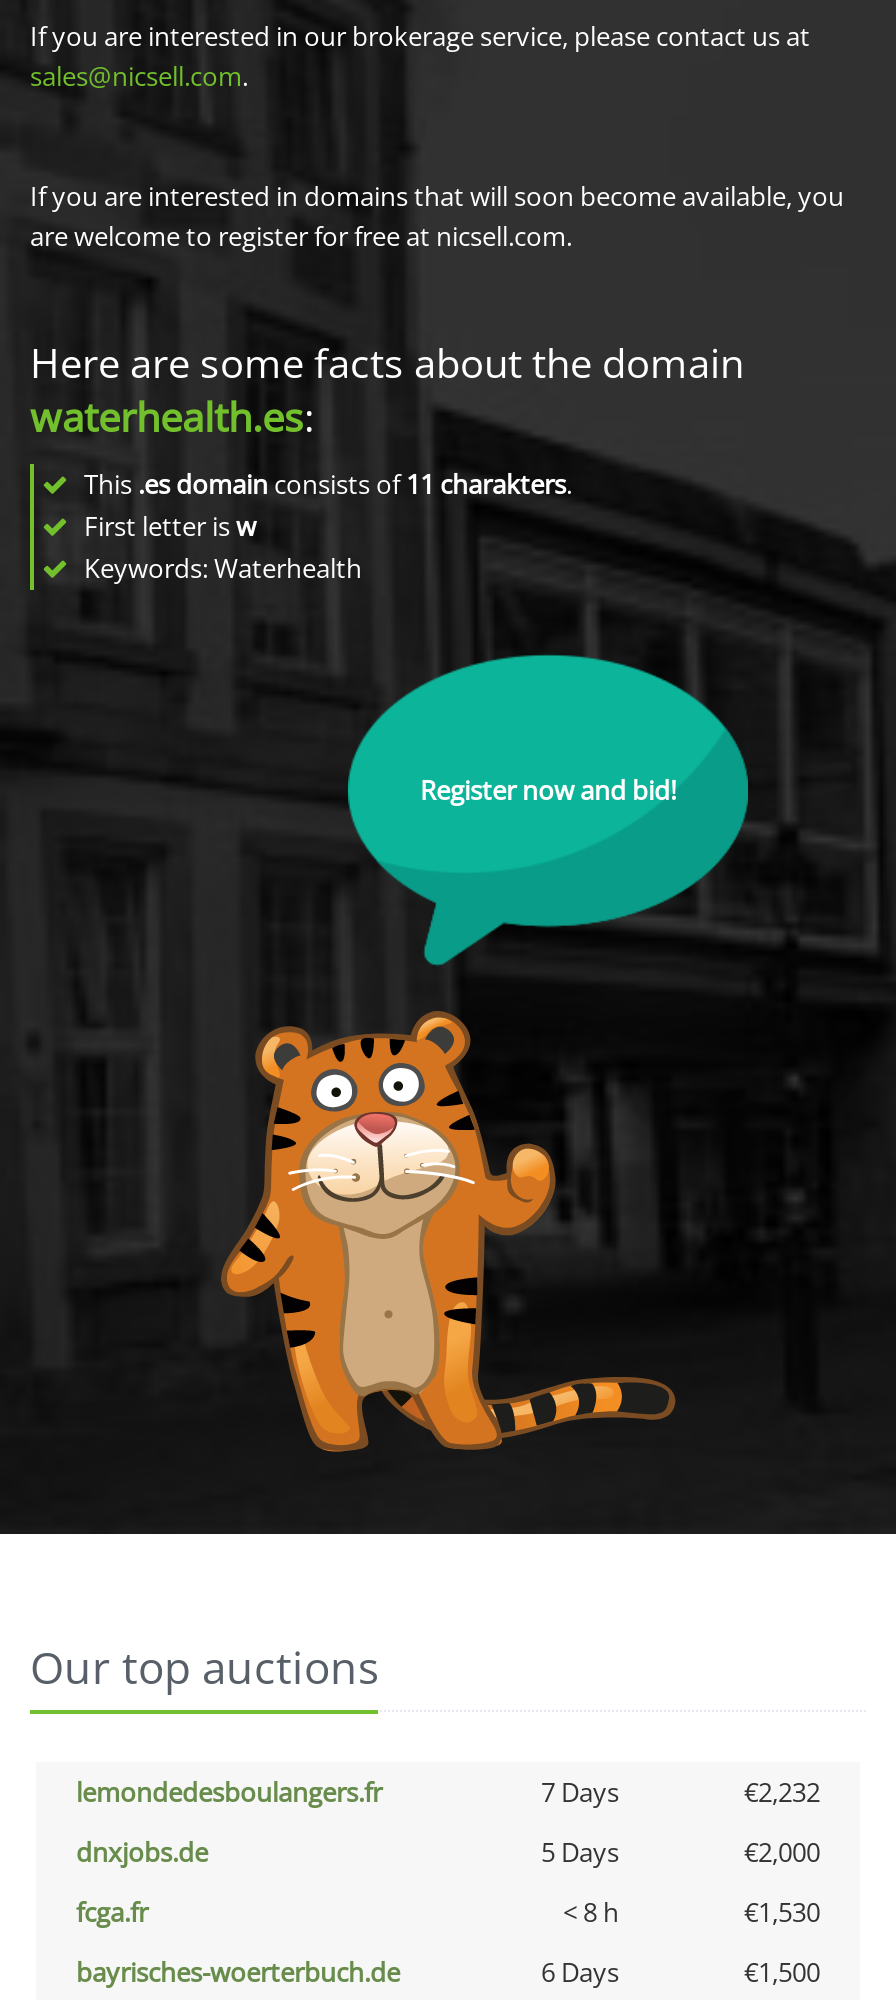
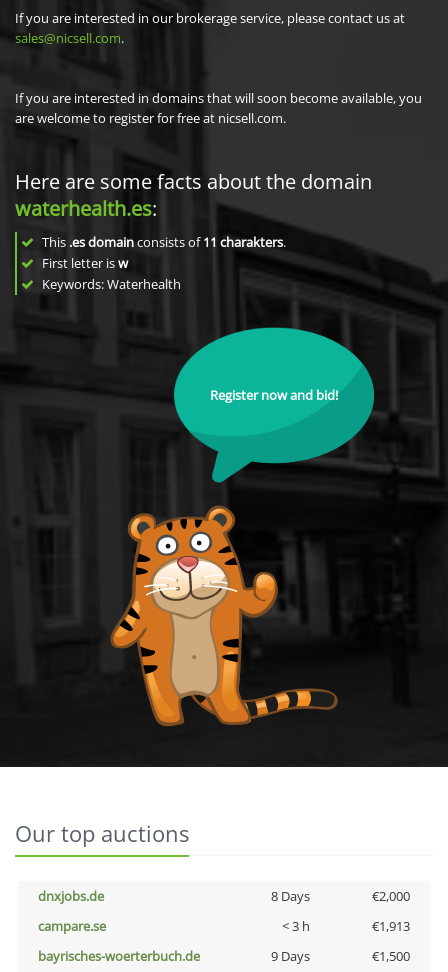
[76,1774,820,1810] lemondedesboulangers.fr | 7 Days | €2,232 -> none
[541,1834,619,1870] 5 Days -> [270,887,309,905] 8 Days
[76,1894,820,1930] fcga.fr | < 8 h | €1,530 -> [38,917,410,935] campare.se | < 3 h | €1,913
[541,1954,619,1990] 6 Days -> [270,947,309,965] 9 Days

